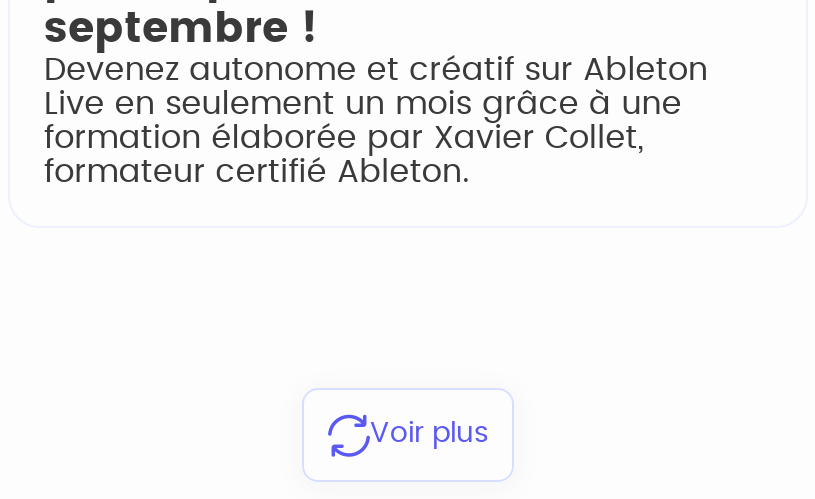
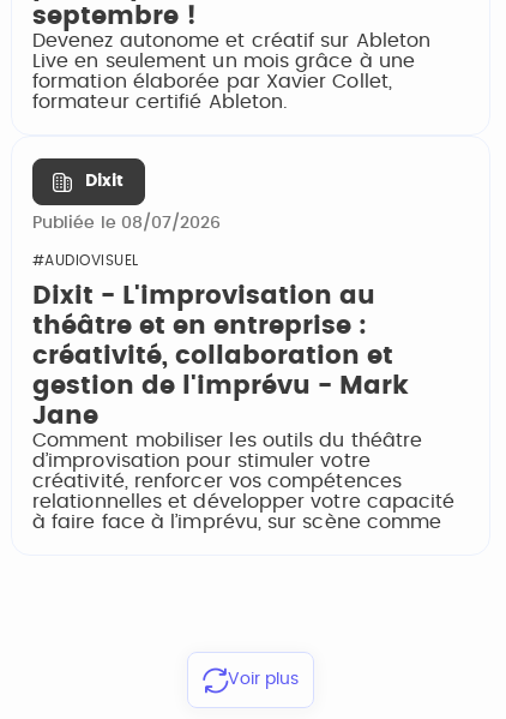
none -> [32,173,455,531] Dixit | Publiée le 08/07/2026 | #AUDIOVISUEL | Dixit - L'improvisation au | théâtre et en entreprise : | créativité, collaboration et | gestion de l'imprévu - Mark | Jane | Comment mobiliser les outils du théâtre | d’improvisation pour stimuler votre | créativité, renforcer vos compétences | relationnelles et développer votre capacité | à faire face à l’imprévu, sur scène comme

